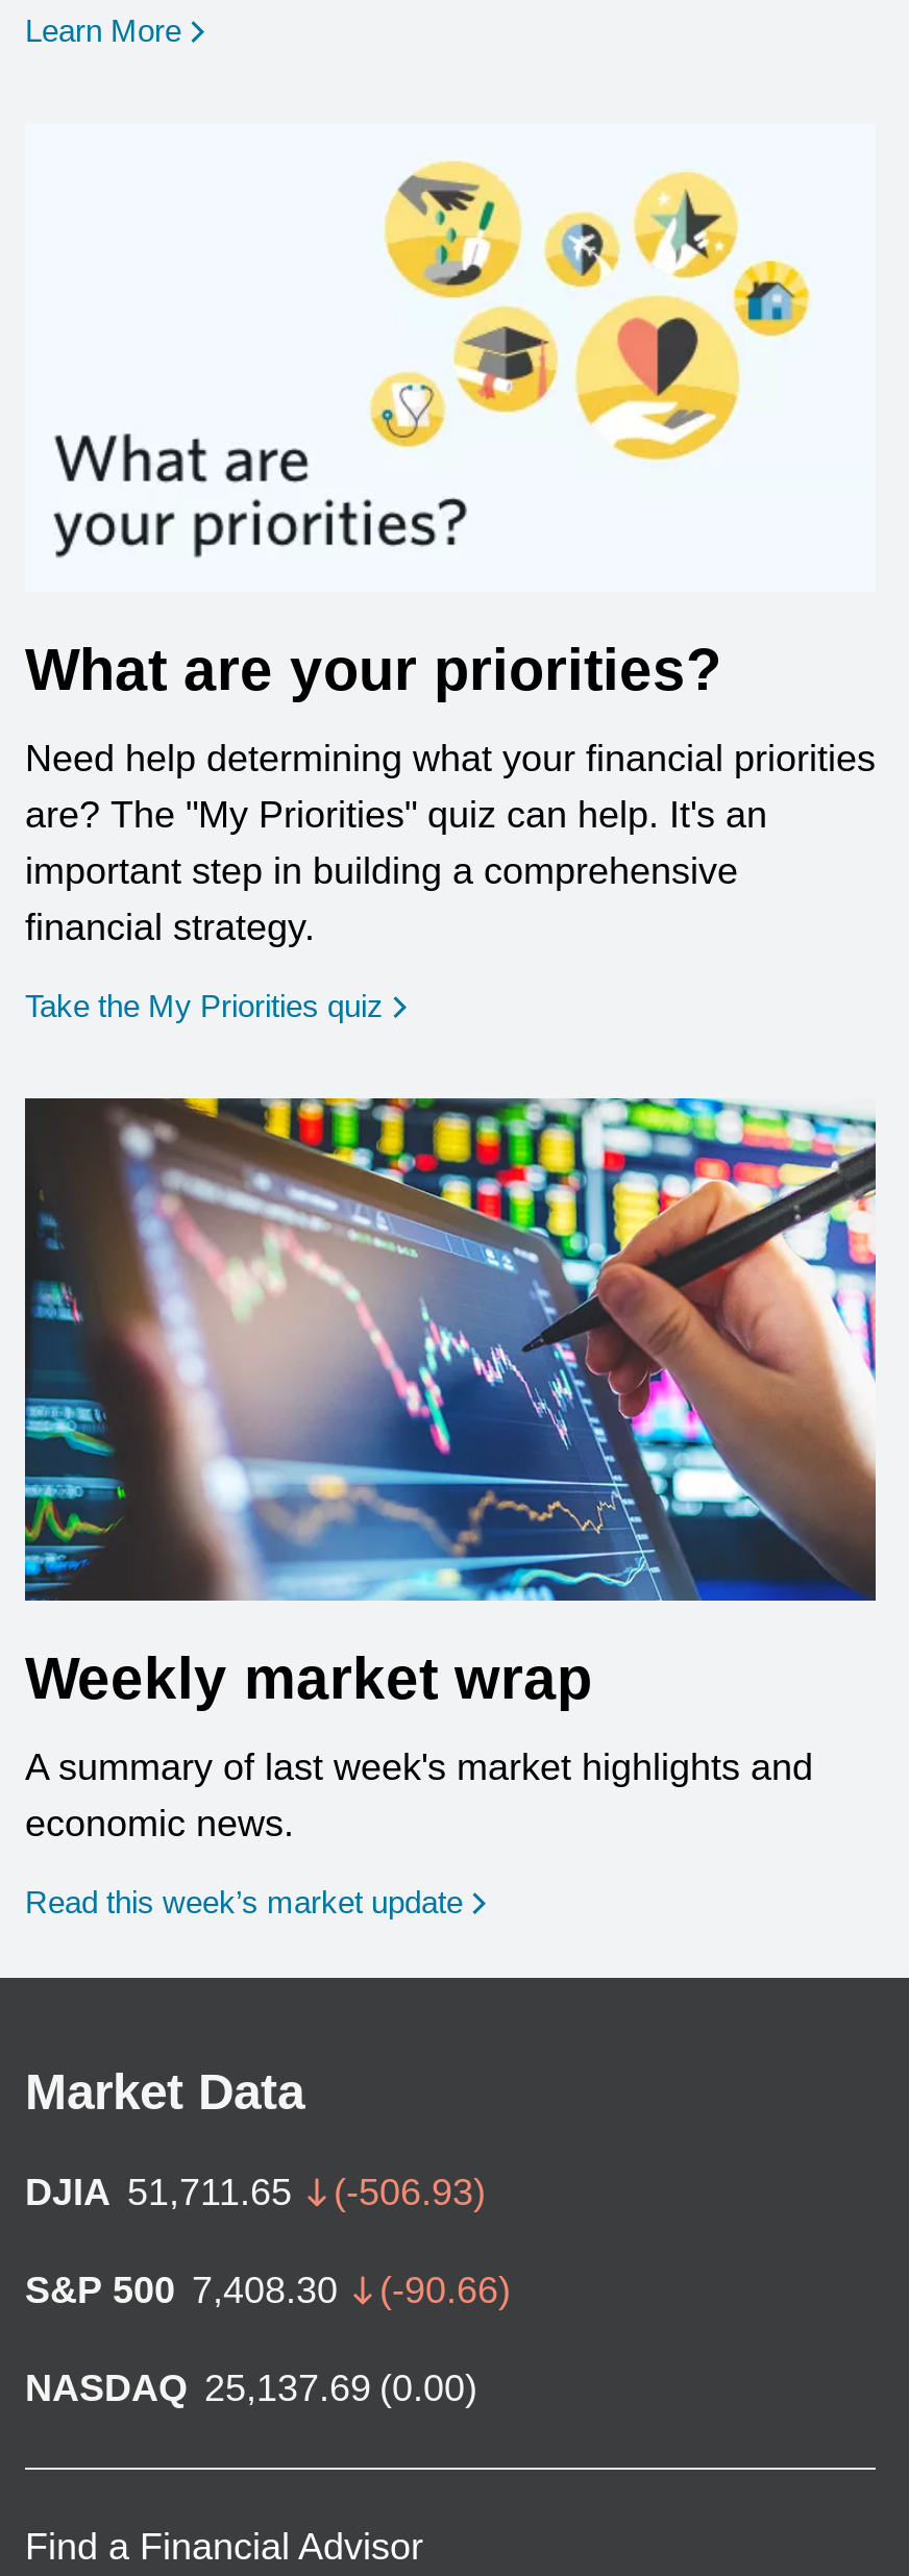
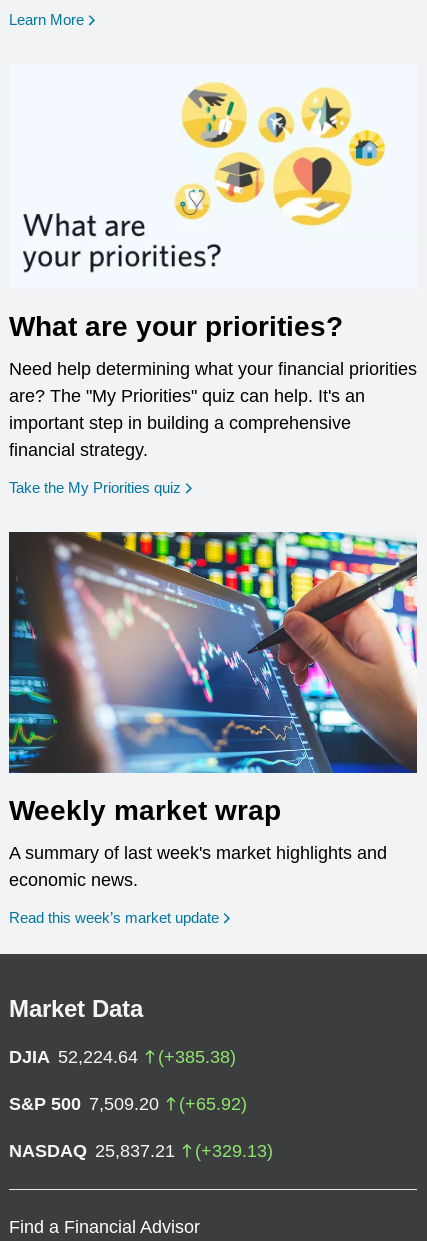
[25,2171,486,2213] DJIA 51,711.65 | (-506.93) -> [9,1047,236,1067] DJIA 52,224.64 | (+385.38)
[25,2269,511,2311] S&P 500 7,408.30 | (-90.66) -> [9,1094,247,1114] S&P 500 7,509.20 | (+65.92)
[25,2367,477,2409] NASDAQ 25,137.69 (0.00) -> [9,1141,273,1161] NASDAQ 25,837.21 | (+329.13)

